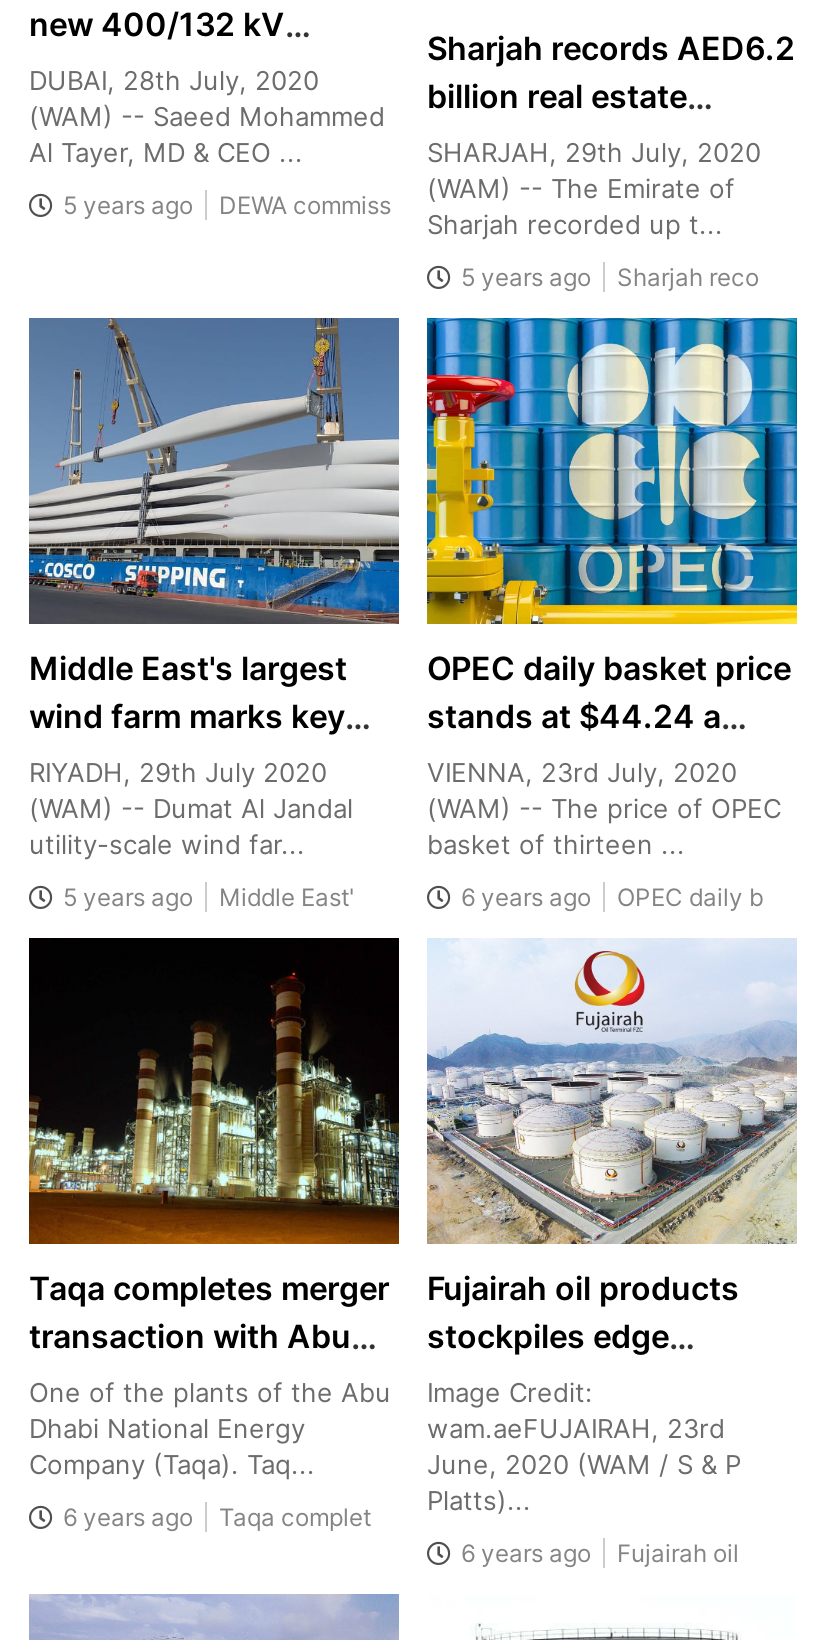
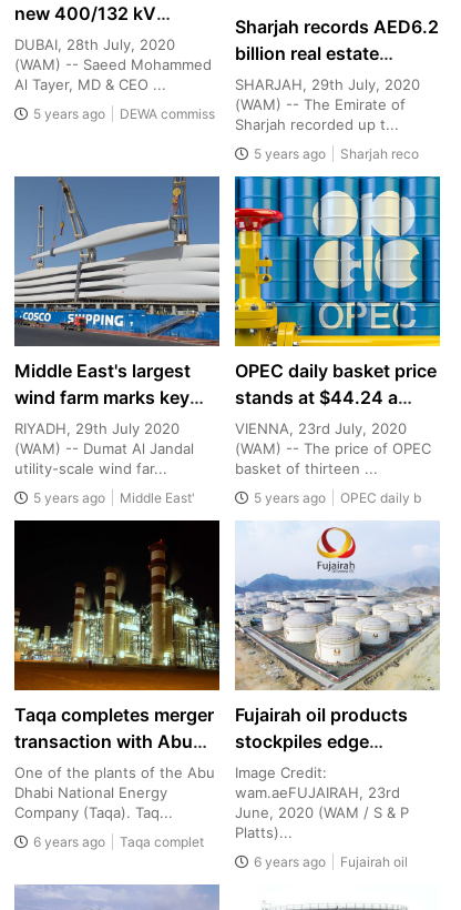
[461,883,763,913] 6 years ago OPEC daily b -> [254,490,421,506] 5 years ago OPEC daily b

